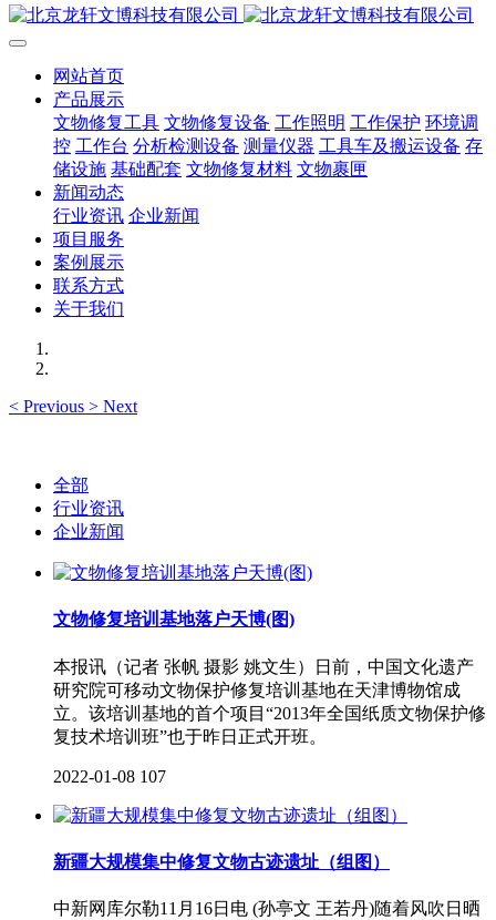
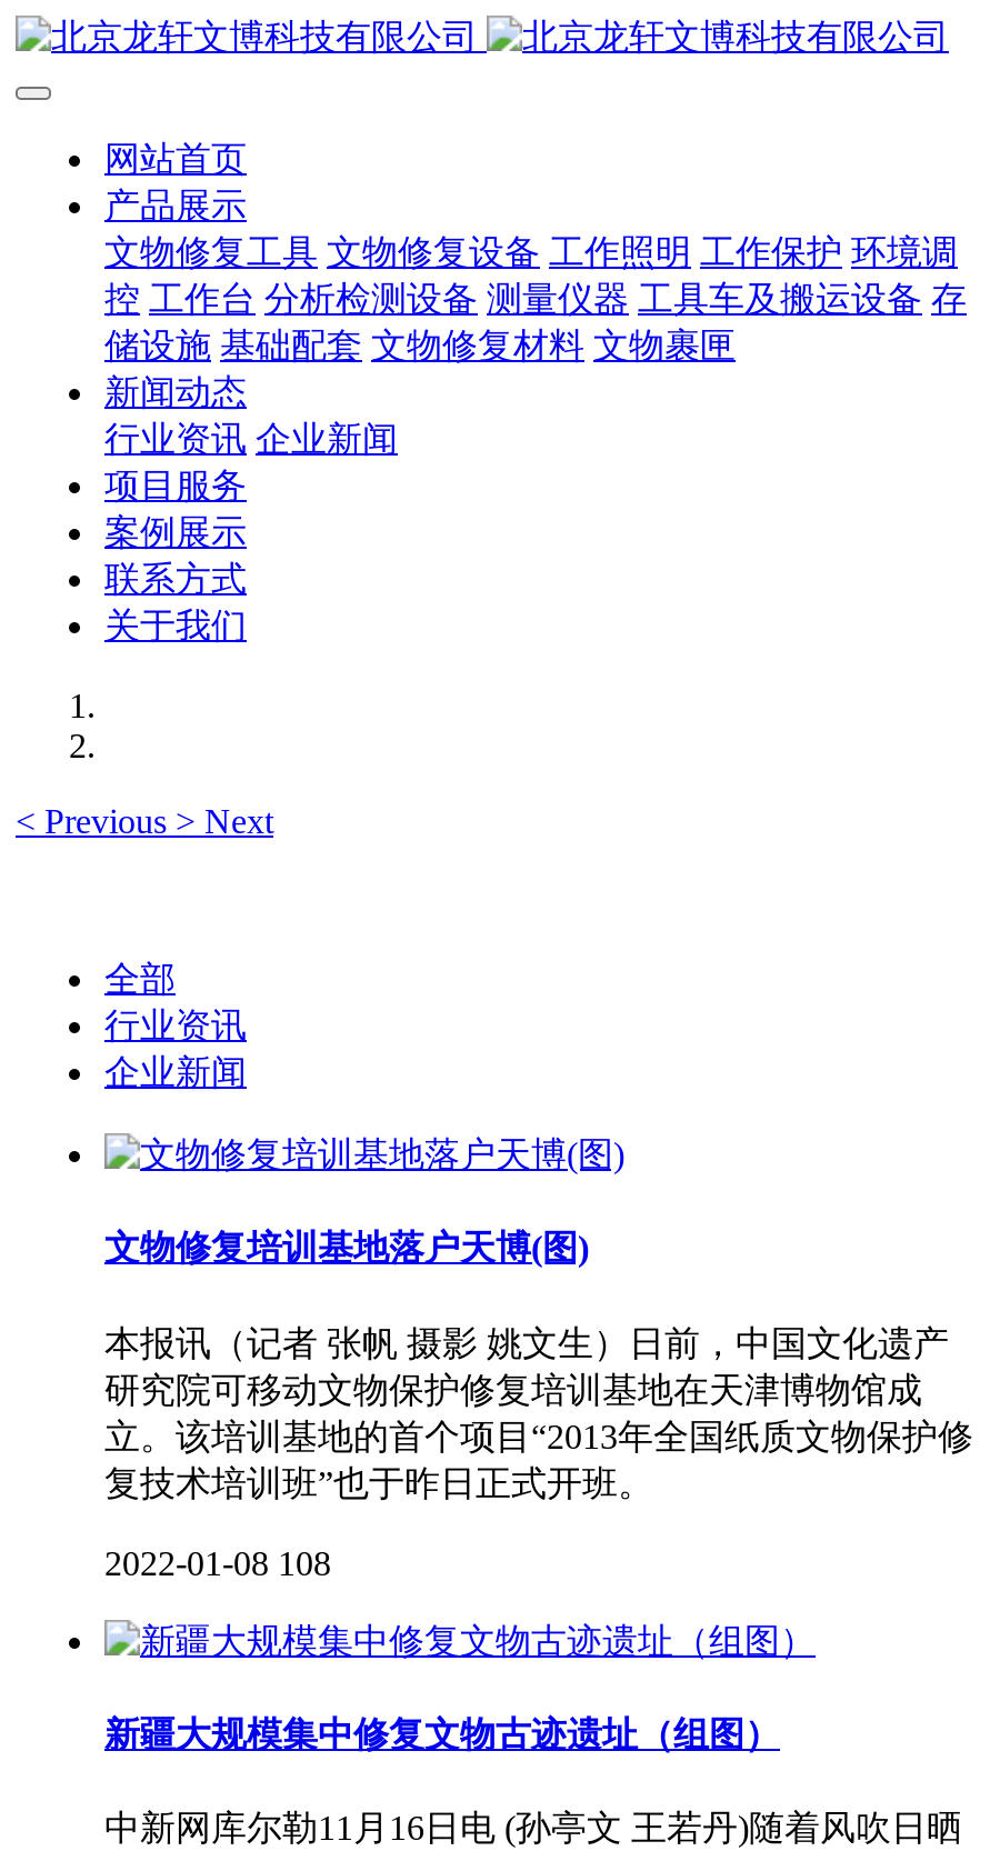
[53,766,166,785] 2022-01-08 107 -> [104,1543,331,1581] 2022-01-08 108

